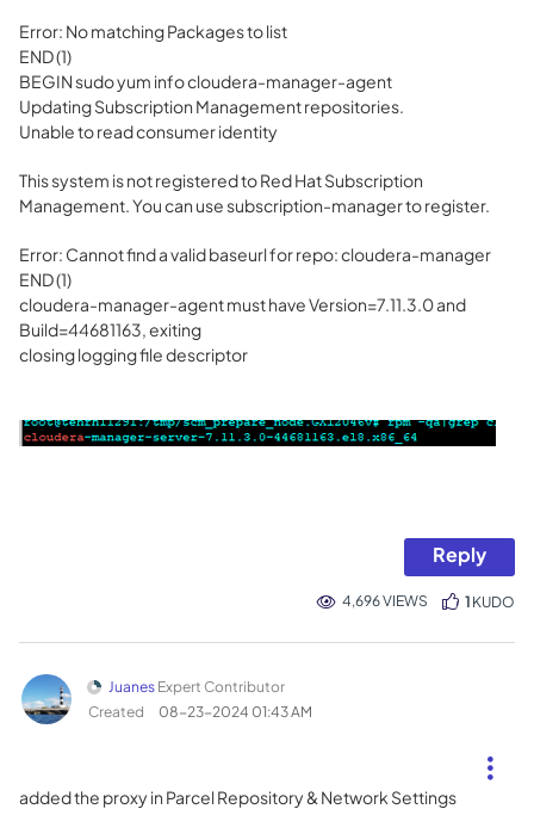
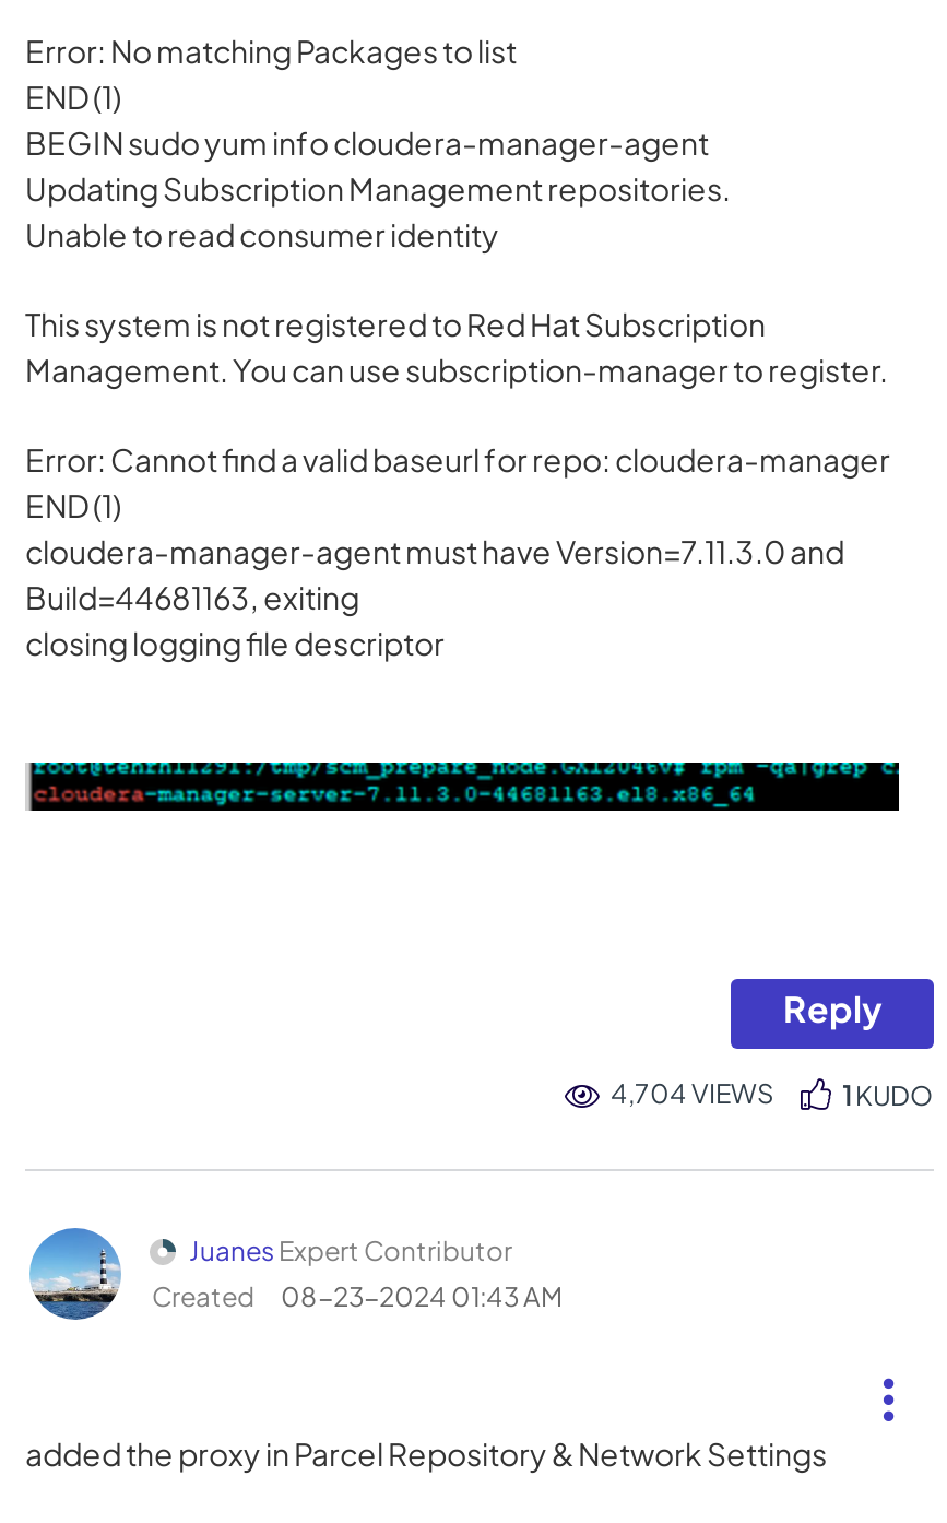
[342,592,428,610] 4,696 VIEWS -> [611,1078,774,1110] 4,704 VIEWS

